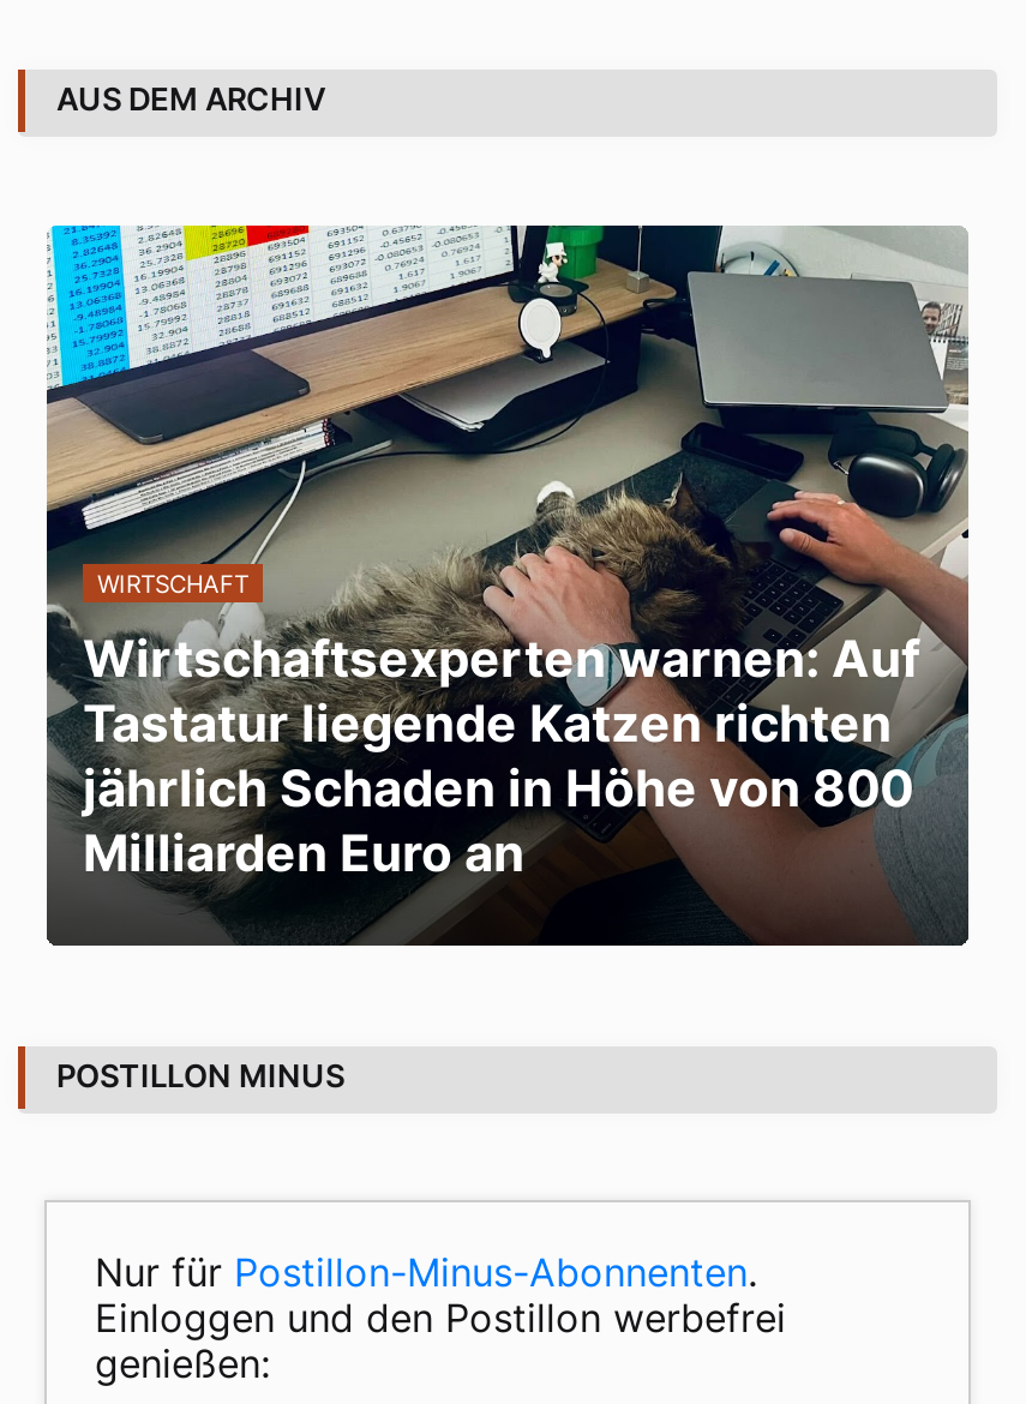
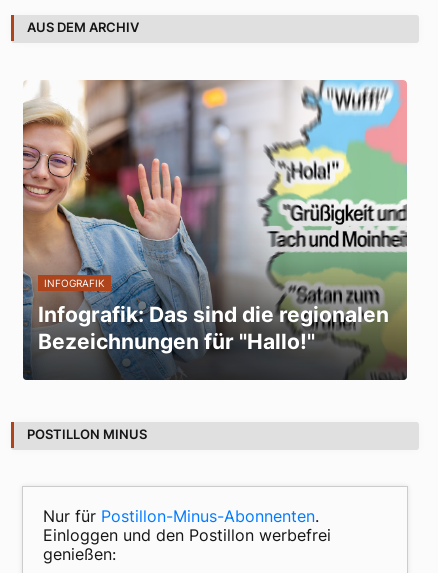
[44,223,971,943] [image] | WIRTSCHAFT -> [22,79,408,380] [image] | INFOGRAFIK
[83,629,920,883] Wirtschaftsexperten warnen: Auf | Tastatur liegende Katzen richten | jährlich Schaden in Höhe von 800 | Milliarden Euro an -> [38,302,389,354] Infografik: Das sind die regionalen | Bezeichnungen für "Hallo!"

